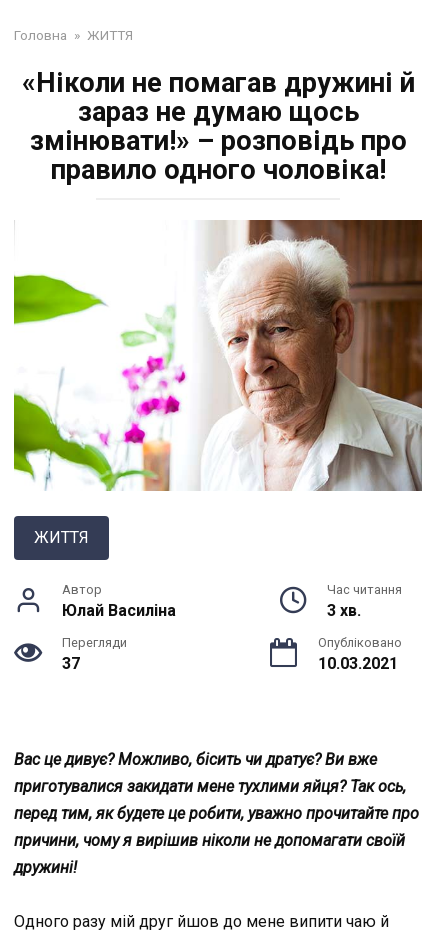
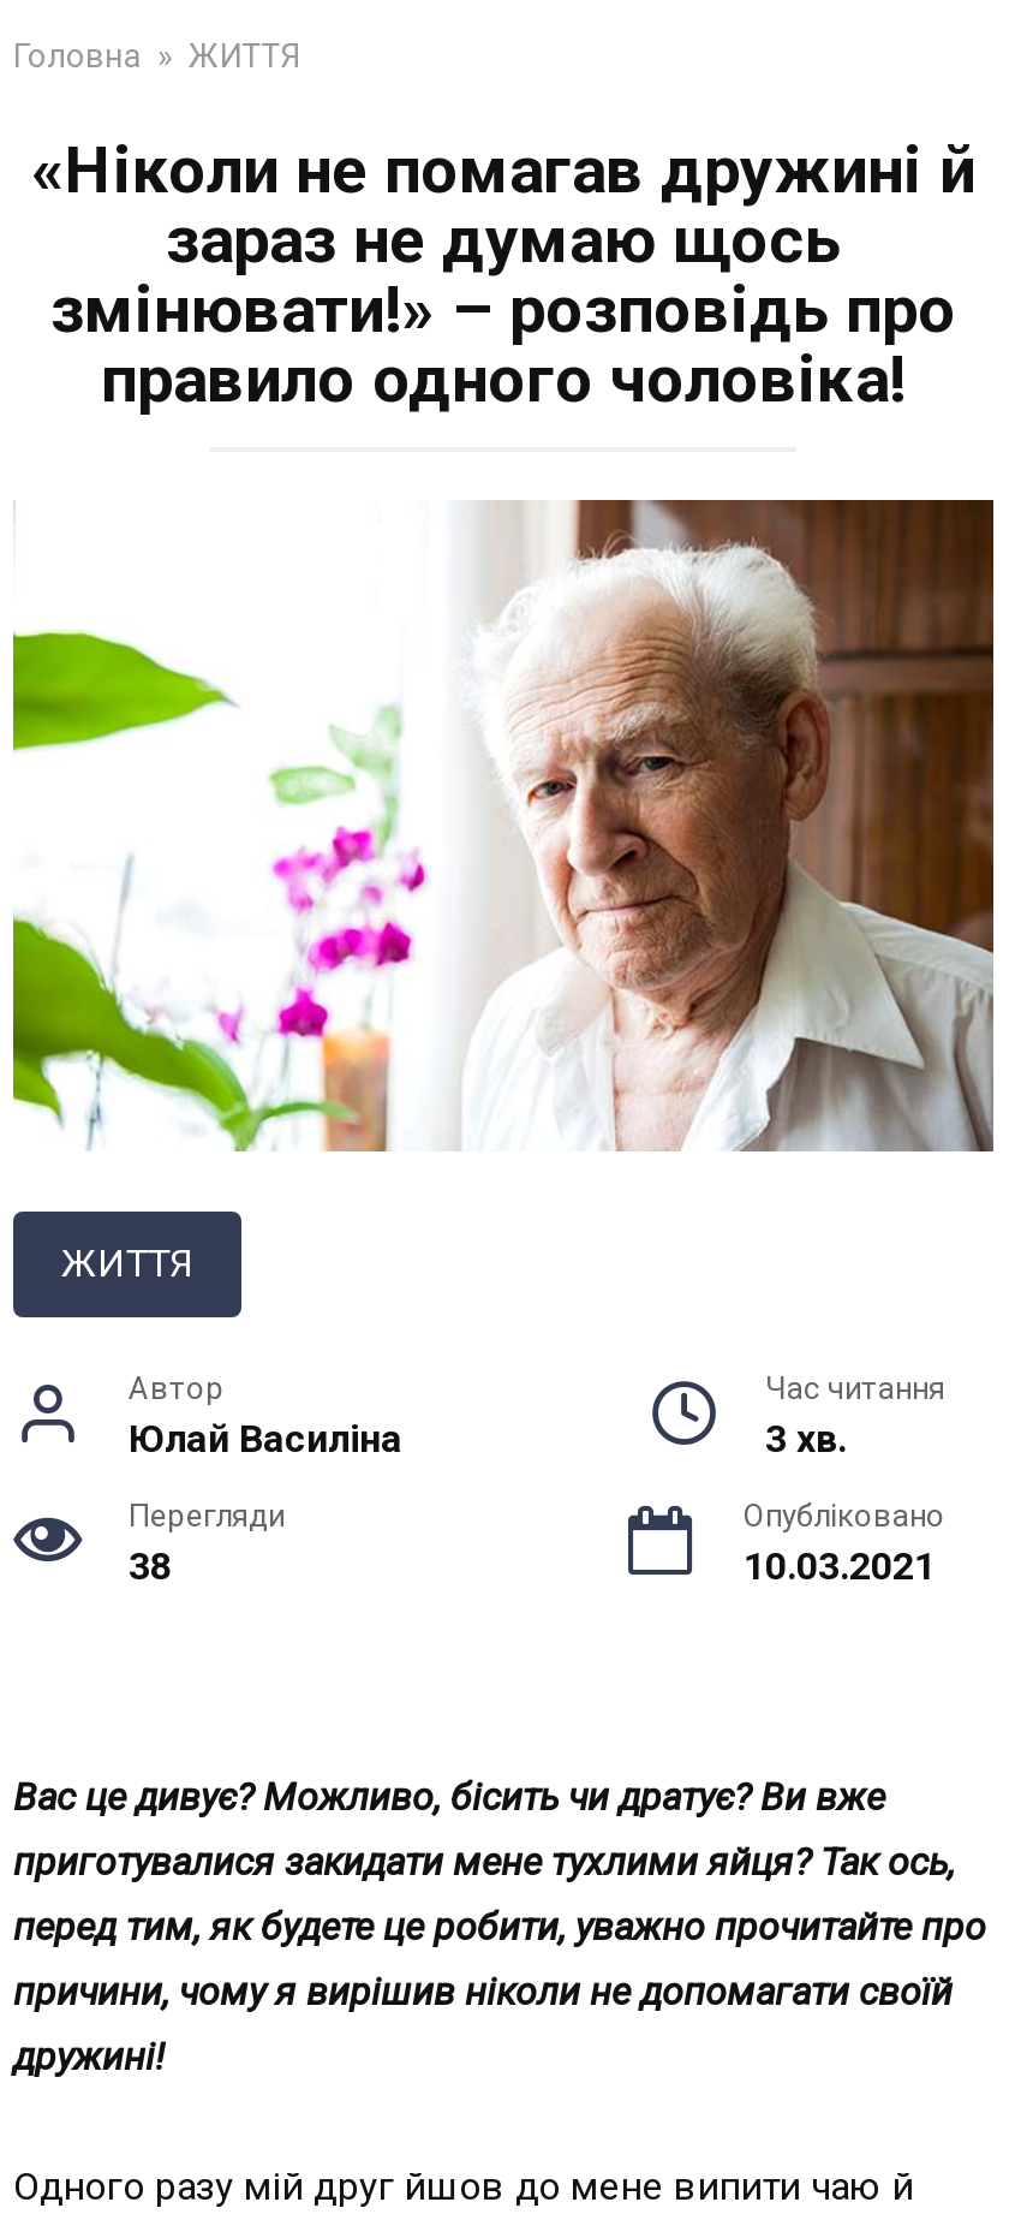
[62,654,80,673] 37 -> [129,1543,172,1589] 38

